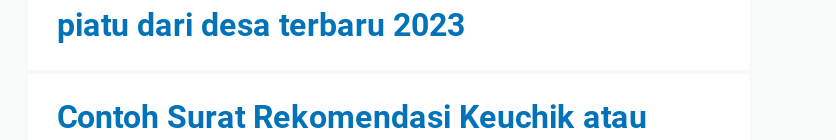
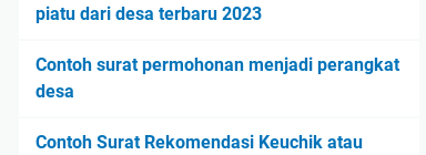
none -> [35,54,399,101] Contoh surat permohonan menjadi perangkat | desa

